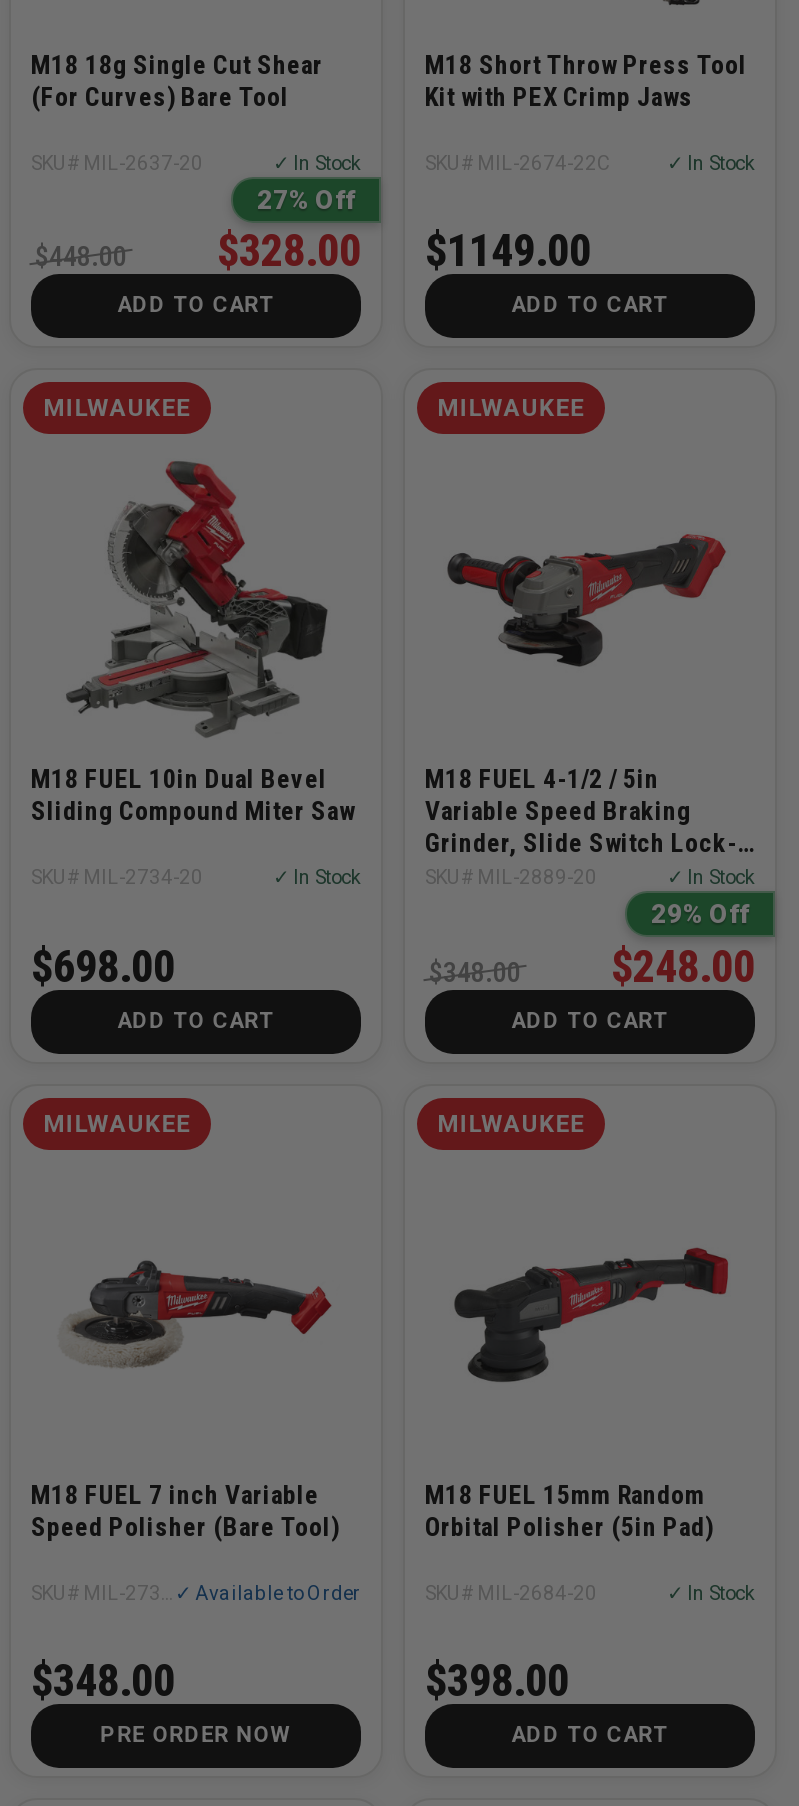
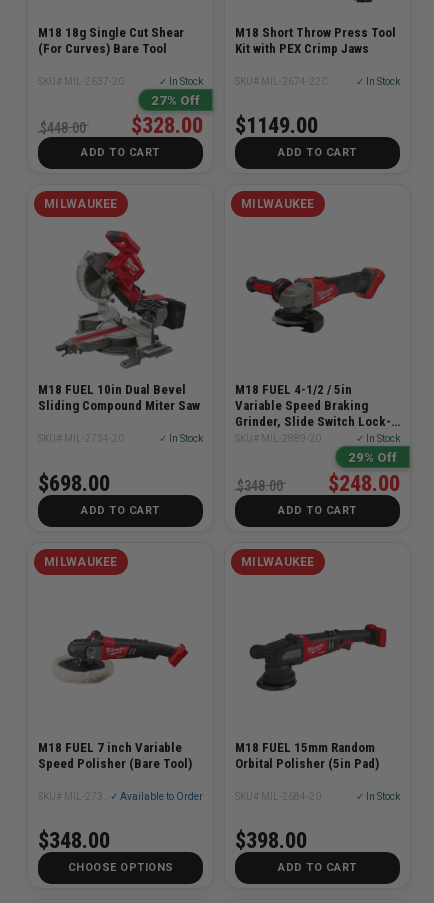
[101,1722,291,1748] PRE ORDER NOW -> [67,861,173,874] CHOOSE OPTIONS

